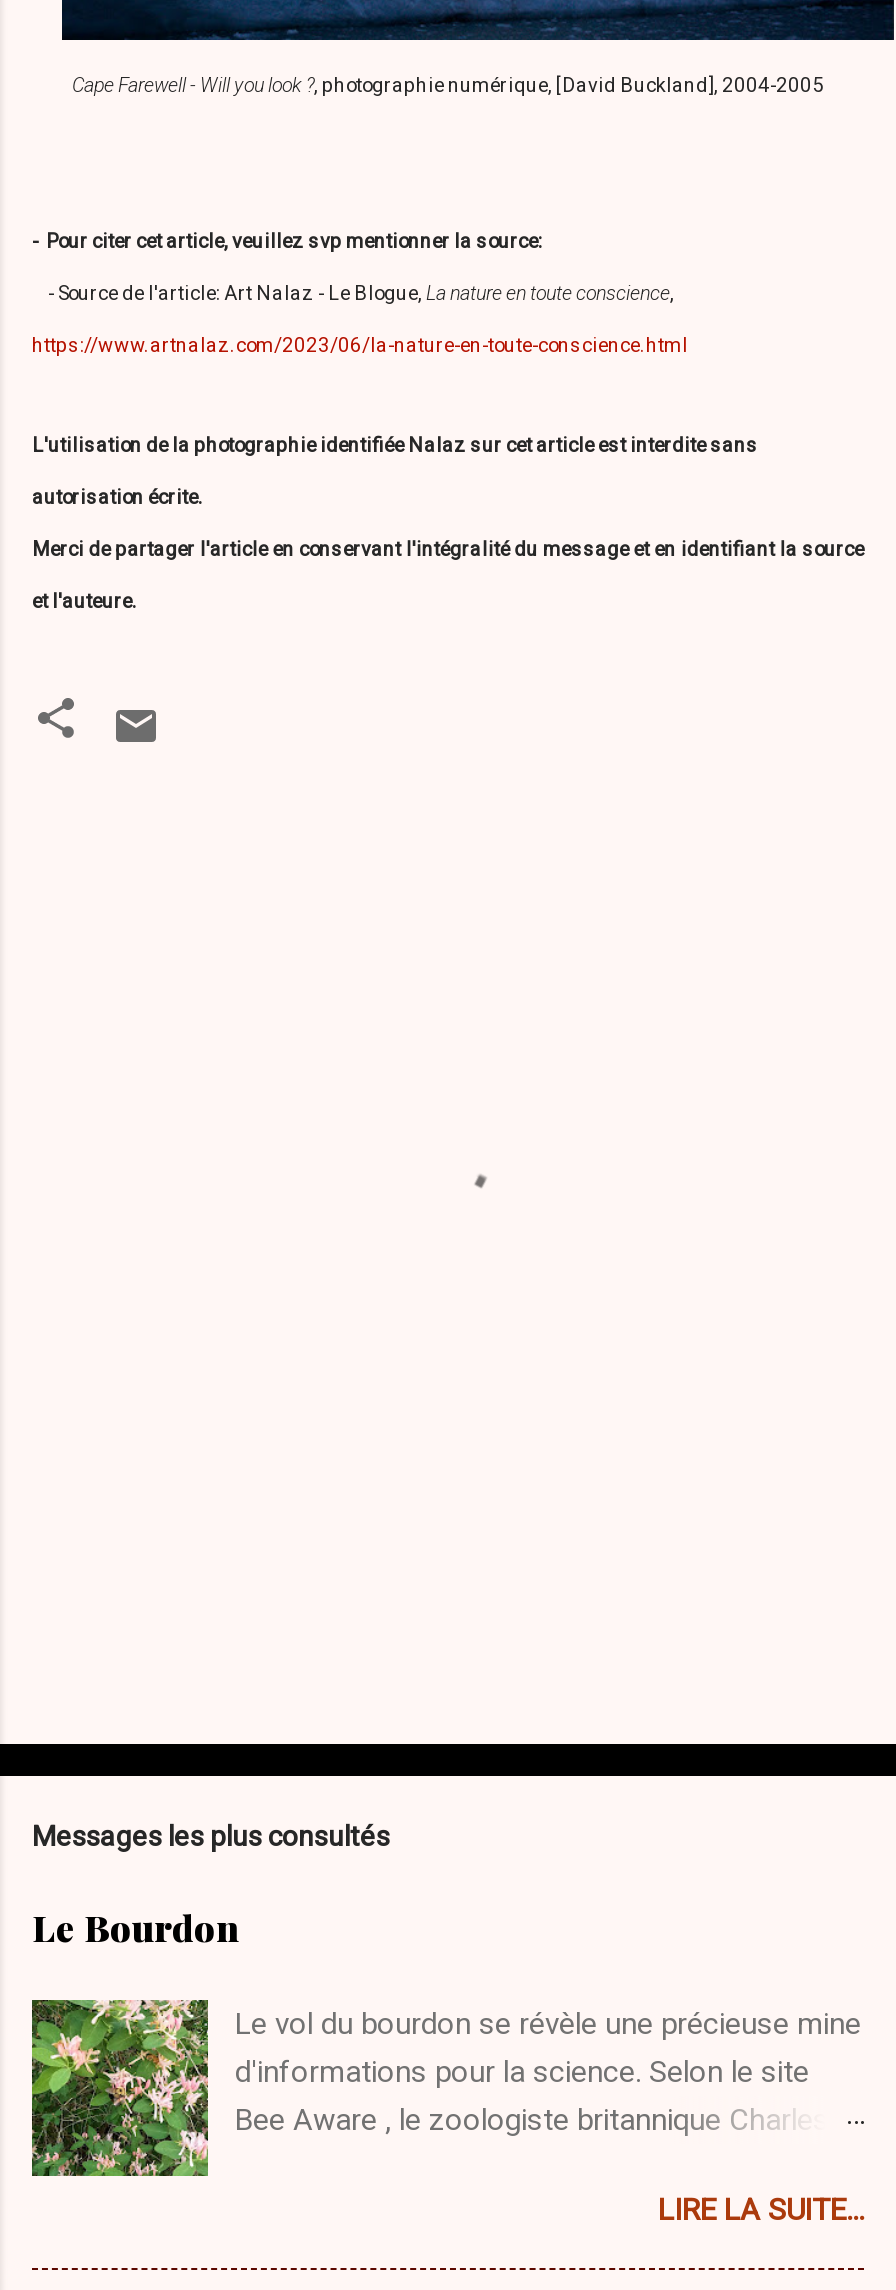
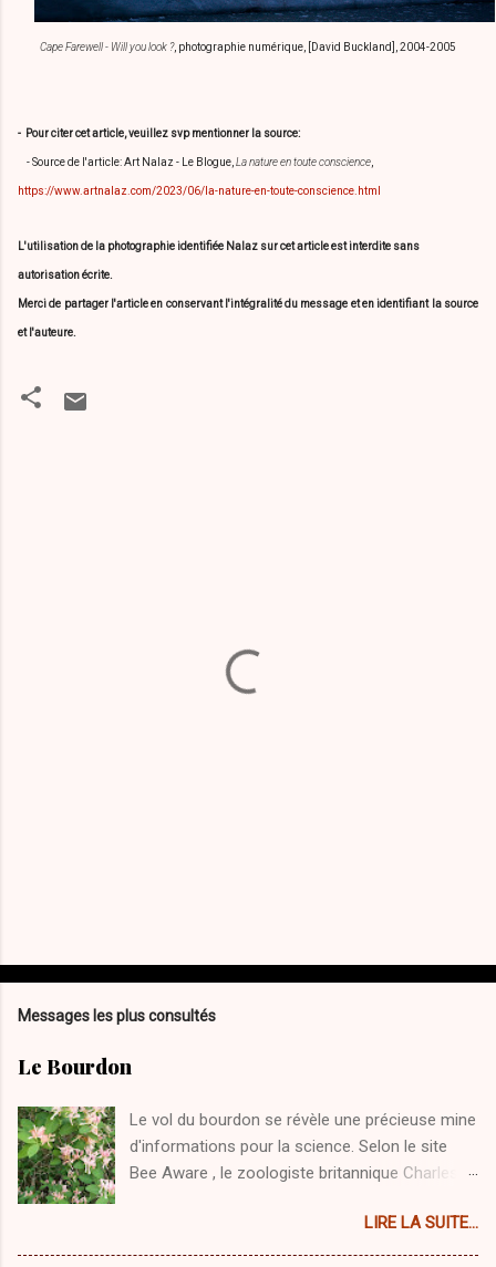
none -> [225,648,268,695] [image]

